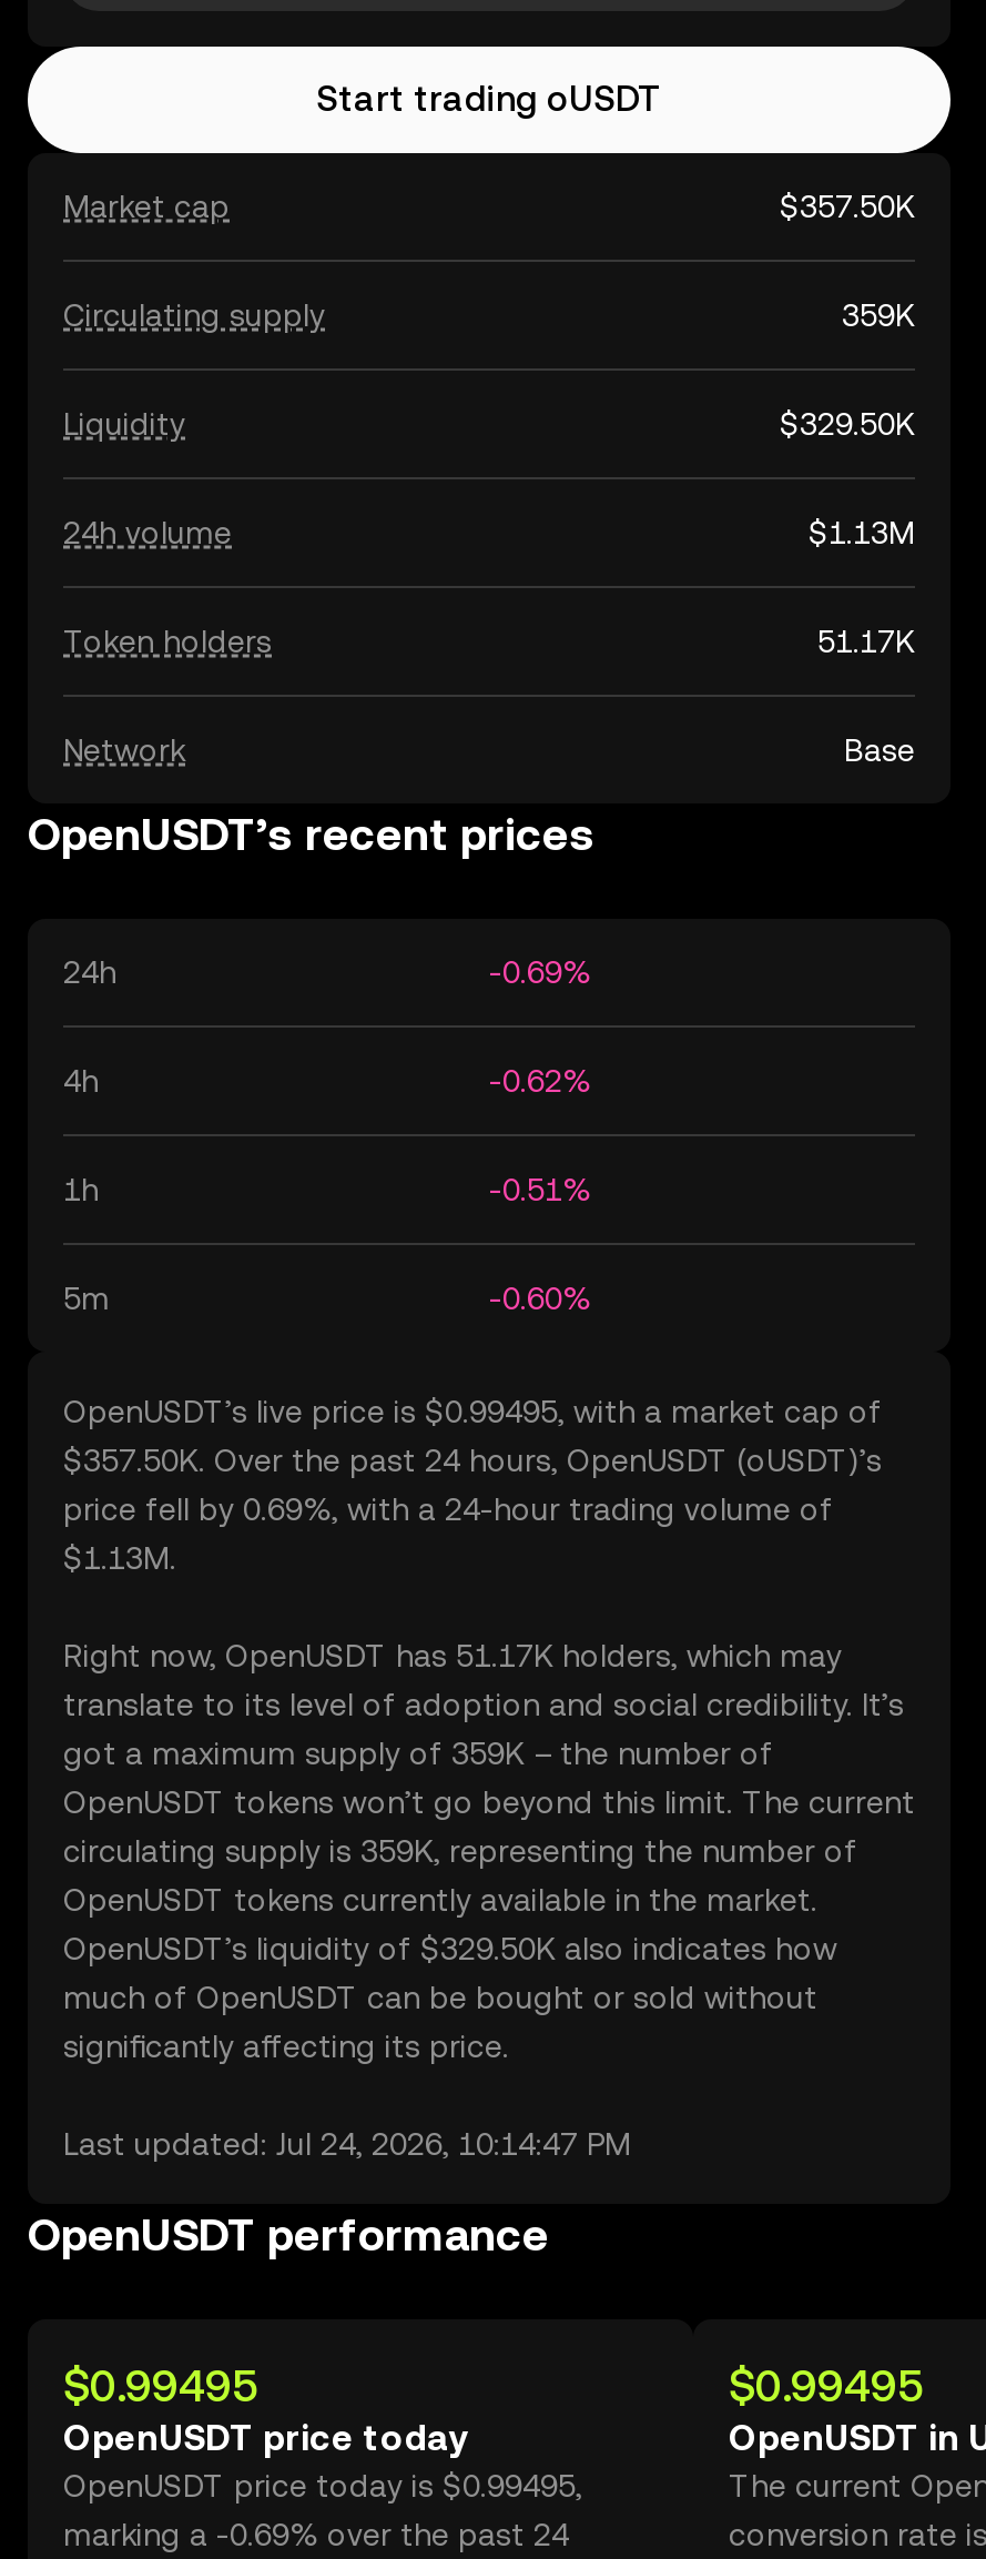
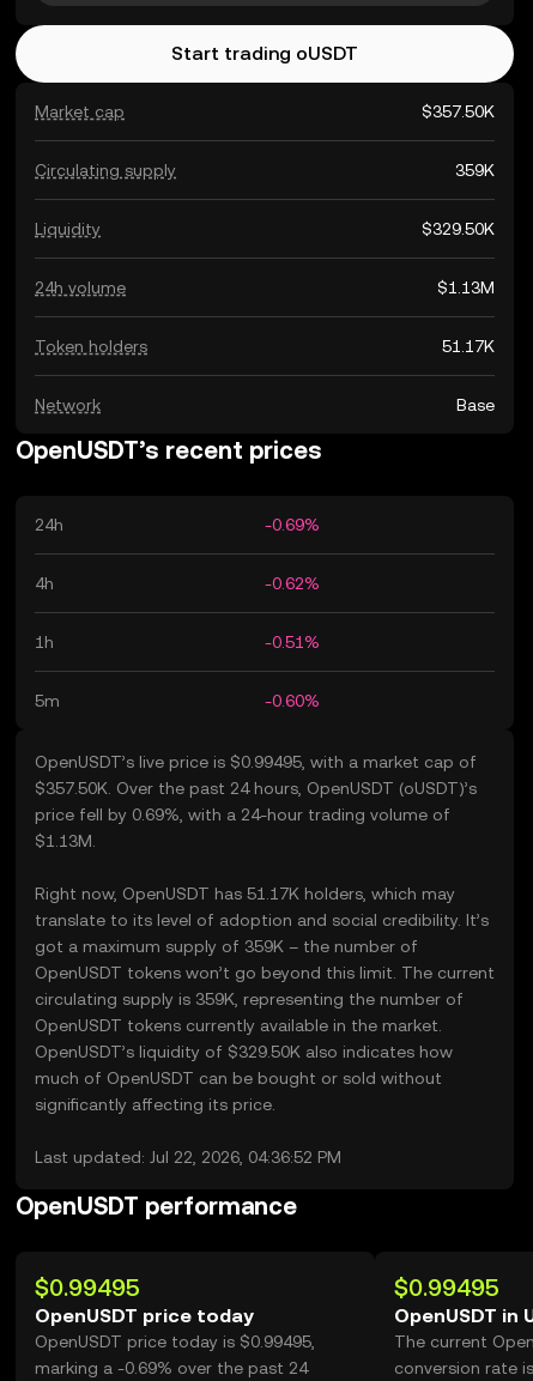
[63,2126,631,2162] Last updated: Jul 24, 2026, 10:14:47 PM -> [35,1147,341,1167] Last updated: Jul 22, 2026, 04:36:52 PM

